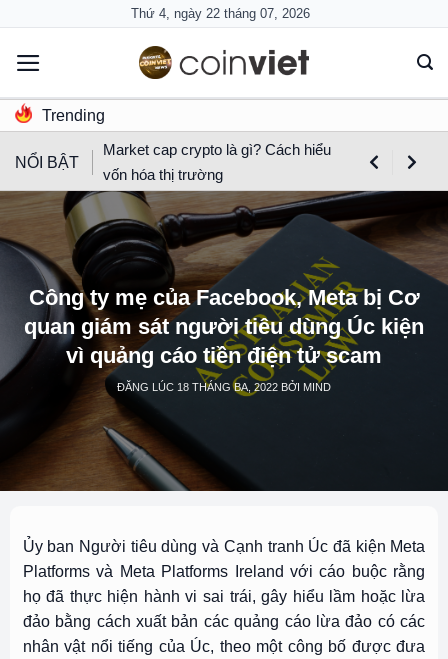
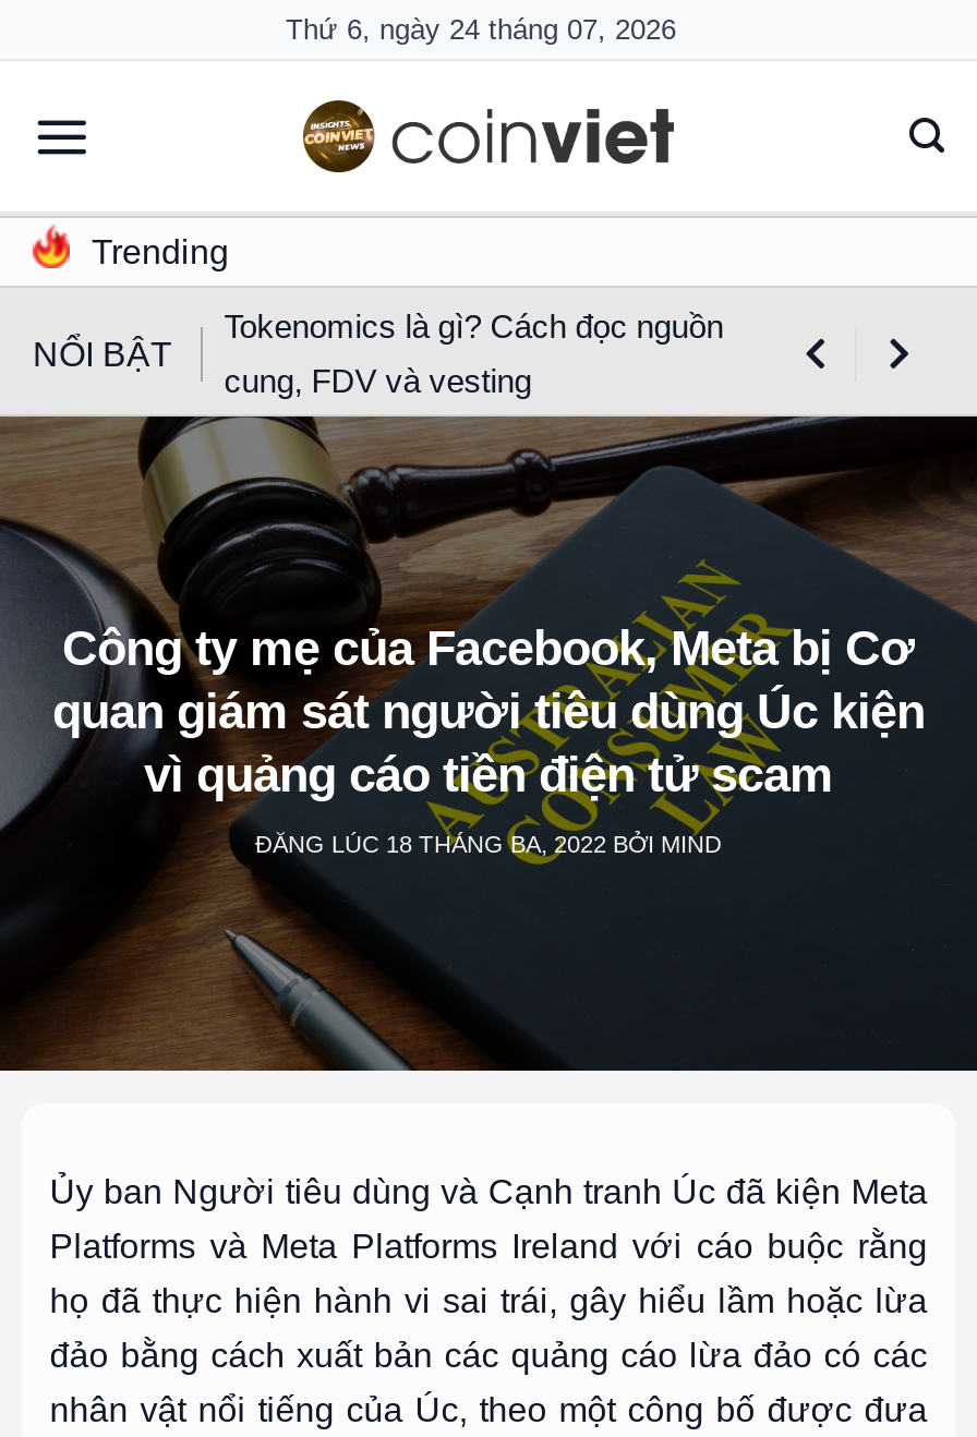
[131,5,310,20] Thứ 4, ngày 22 tháng 07, 2026 -> [286,12,676,45] Thứ 6, ngày 24 tháng 07, 2026
[103,141,331,158] Market cap crypto là gì? Cách hiểu -> [224,307,724,345] Tokenomics là gì? Cách đọc nguồn
[103,166,223,183] vốn hóa thị trường -> [224,362,532,399] cung, FDV và vesting

